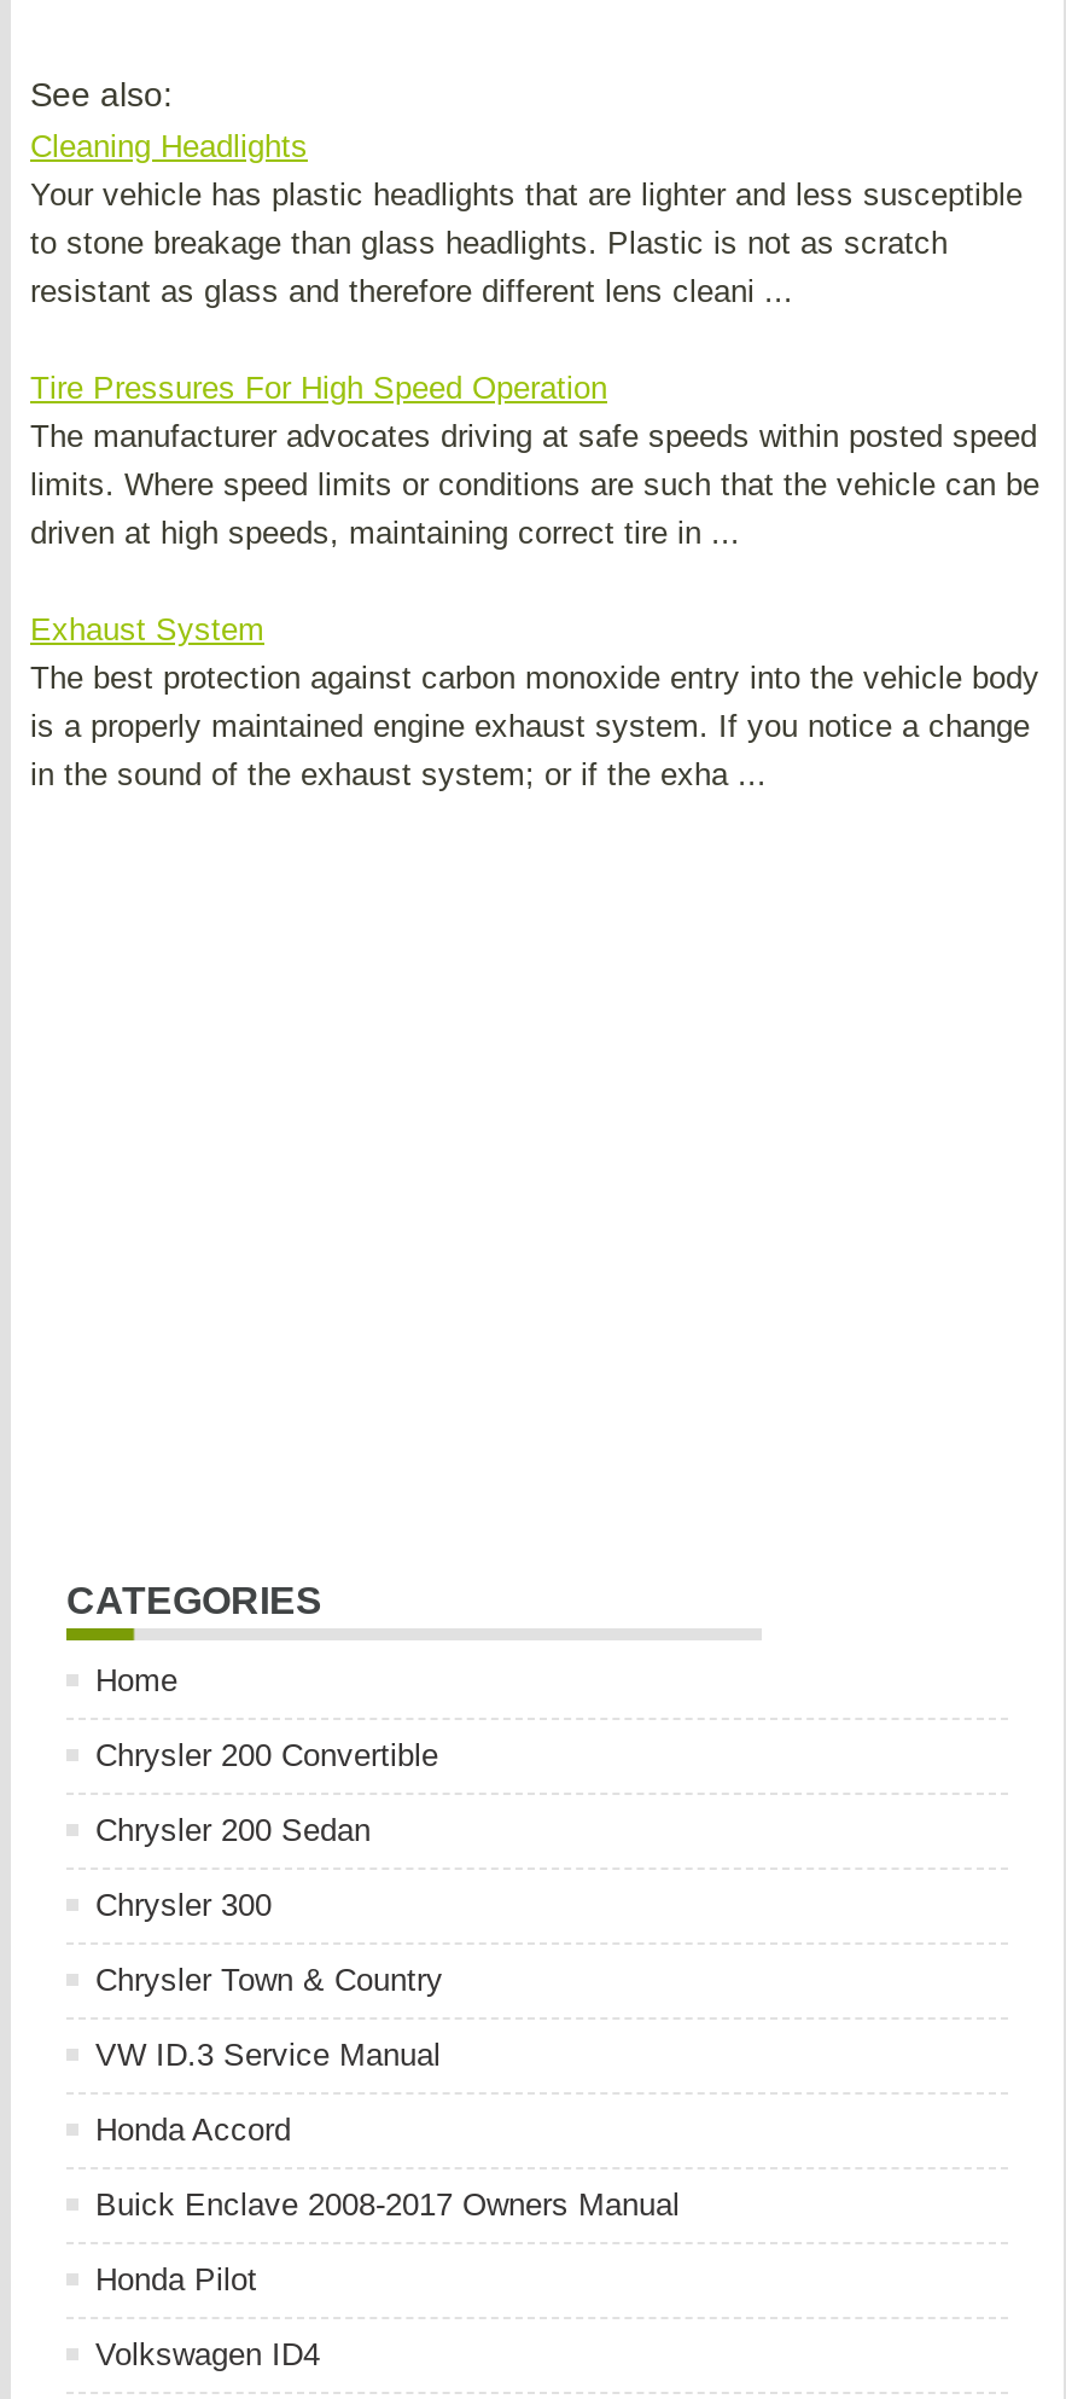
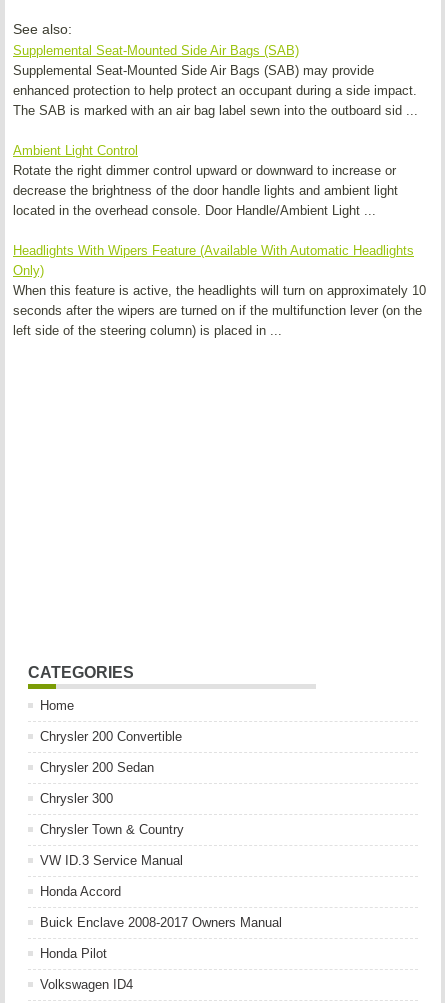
[30,128,1023,309] Cleaning Headlights | Your vehicle has plastic headlights that are lighter and less susceptible | to stone breakage than glass headlights. Plastic is not as scratch | resistant as glass and therefore different lens cleani ... -> [13,43,418,118] Supplemental Seat-Mounted Side Air Bags (SAB) | Supplemental Seat-Mounted Side Air Bags (SAB) may provide | enhanced protection to help protect an occupant during a side impact. | The SAB is marked with an air bag label sewn into the outboard sid ...
[30,370,1039,551] Tire Pressures For High Speed Operation | The manufacturer advocates driving at safe speeds within posted speed | limits. Where speed limits or conditions are such that the vehicle can be | driven at high speeds, maintaining correct tire in ... -> [13,143,398,218] Ambient Light Control | Rotate the right dimmer control upward or downward to increase or | decrease the brightness of the door handle lights and ambient light | located in the overhead console. Door Handle/Ambient Light ...
[30,611,1039,792] Exhaust System | The best protection against carbon monoxide entry into the vehicle body | is a properly maintained engine exhaust system. If you notice a change | in the sound of the exhaust system; or if the exha ... -> [13,243,426,338] Headlights With Wipers Feature (Available With Automatic Headlights | Only) | When this feature is active, the headlights will turn on approximately 10 | seconds after the wipers are turned on if the multifunction lever (on the | left side of the steering column) is placed in ...

